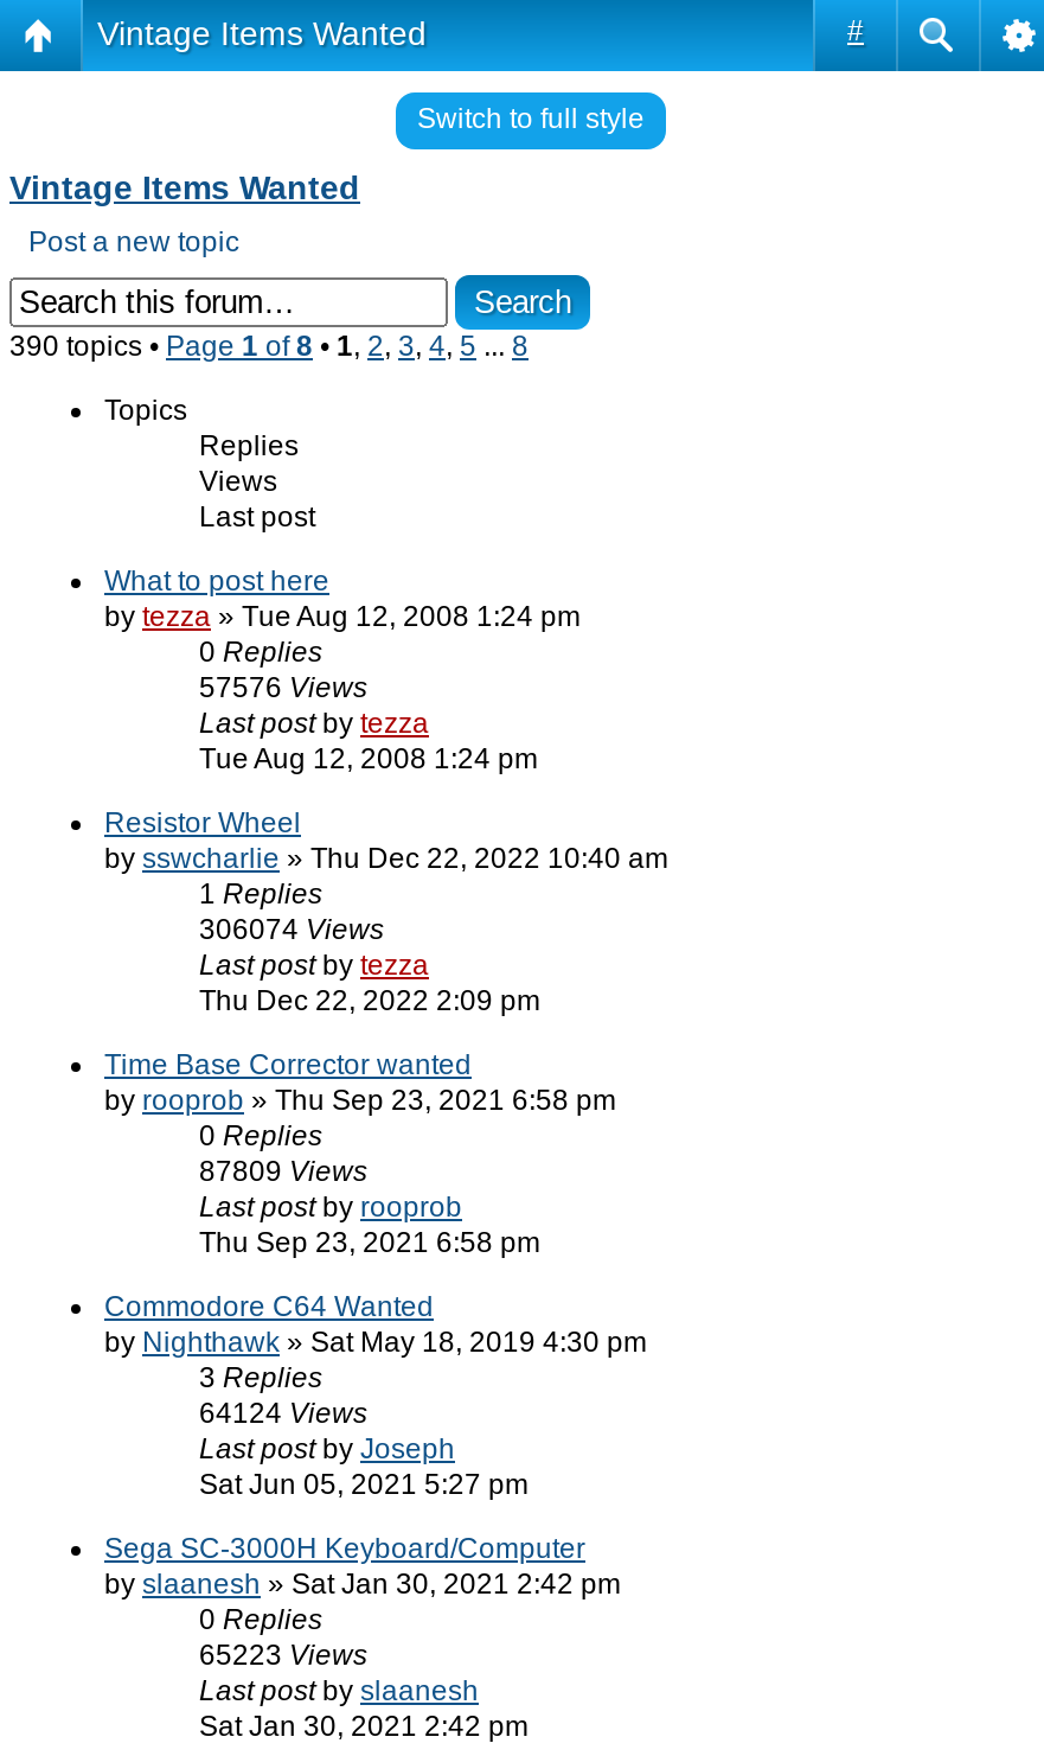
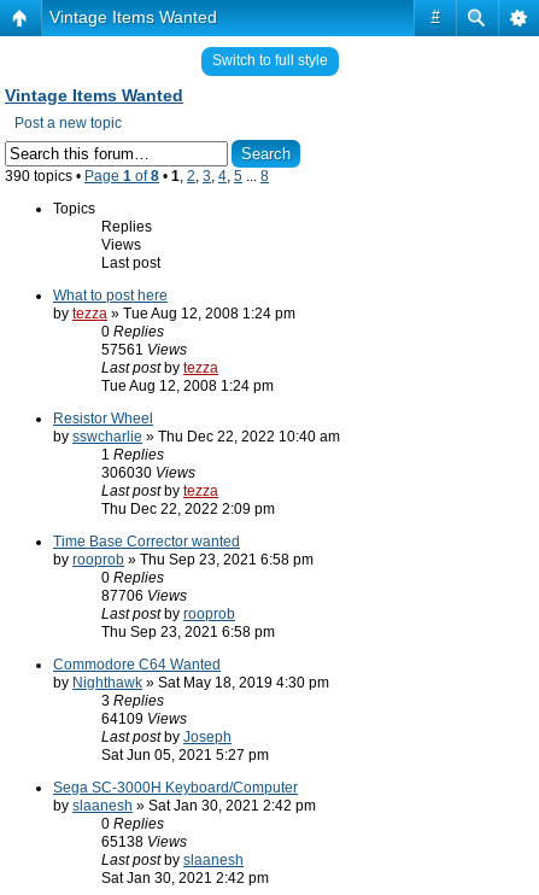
[199,671,367,704] 57576 Views -> [101,341,187,358] 57561 Views
[199,913,384,946] 306074 Views -> [101,464,195,481] 306030 Views
[199,1155,367,1188] 87809 Views -> [101,587,187,604] 87706 Views
[199,1397,367,1430] 64124 Views -> [101,710,187,727] 64109 Views
[199,1639,367,1672] 65223 Views -> [101,833,187,850] 65138 Views

